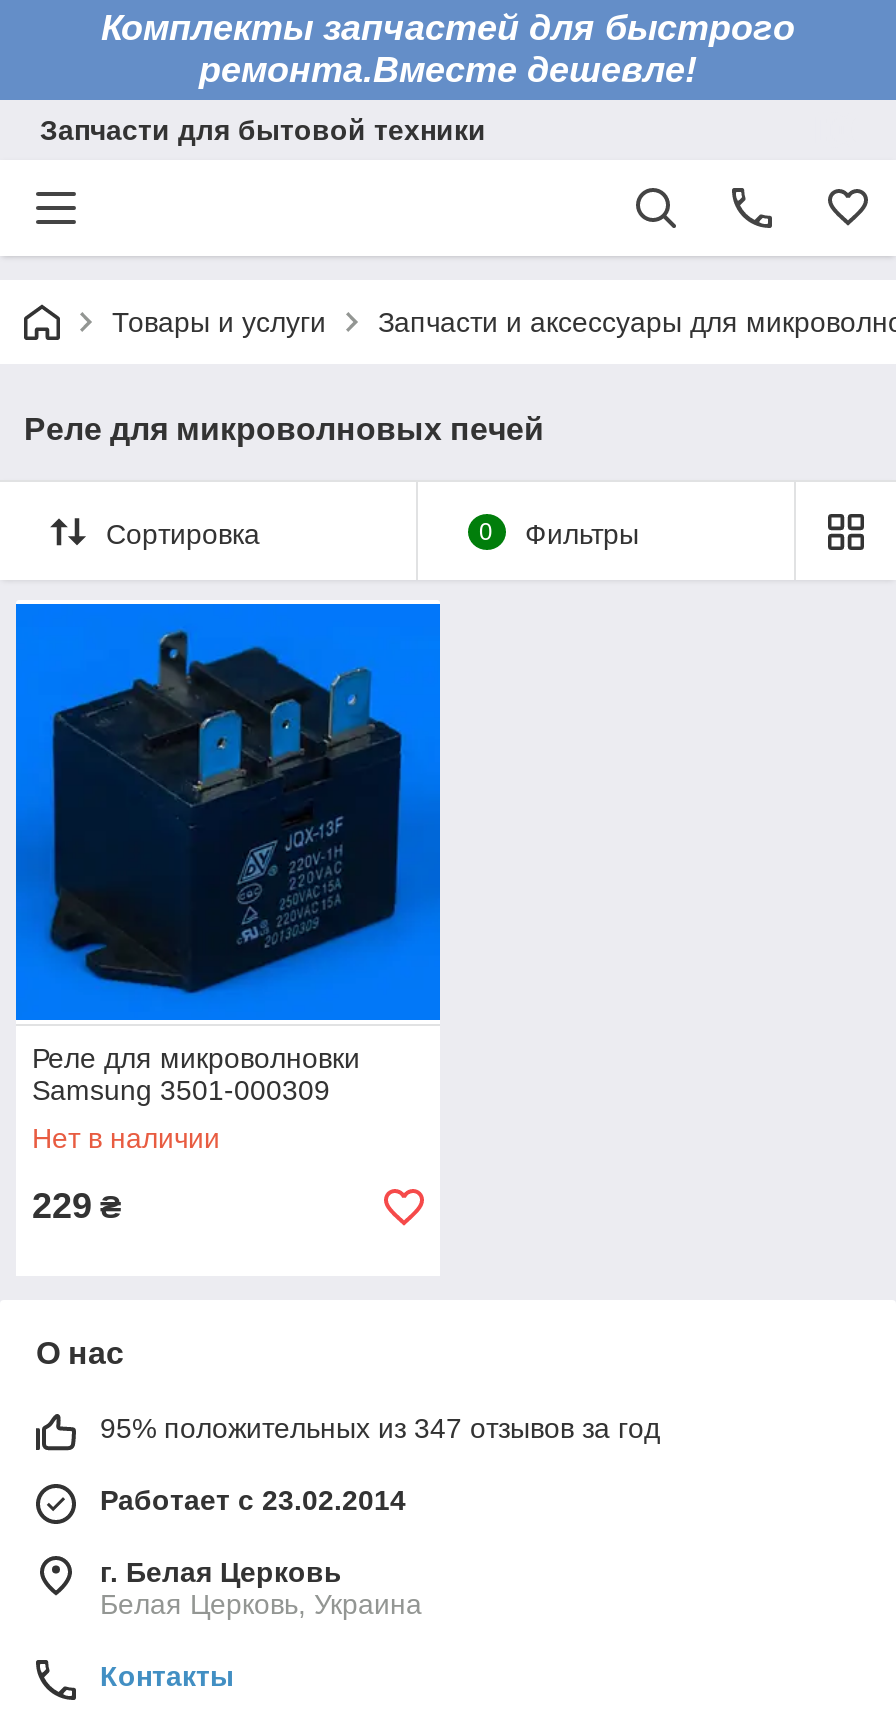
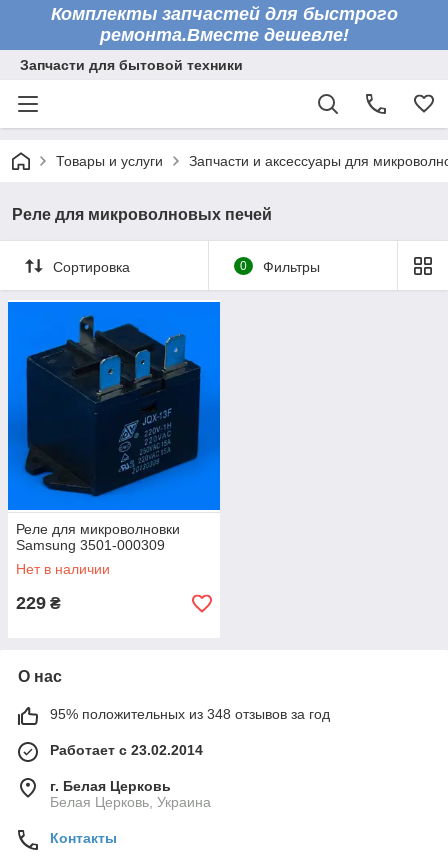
[100,1412,660,1444] 95% положительных из 347 отзывов за год -> [50,706,330,722] 95% положительных из 348 отзывов за год

